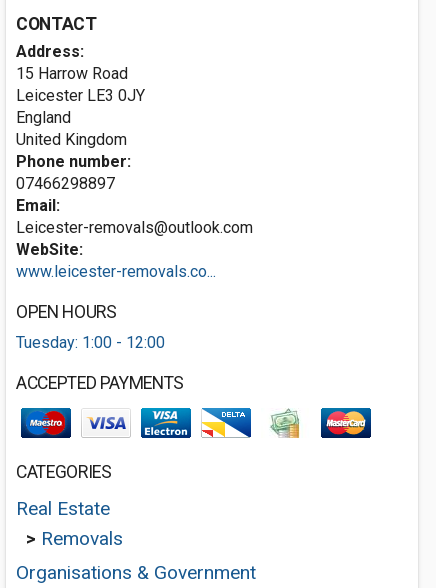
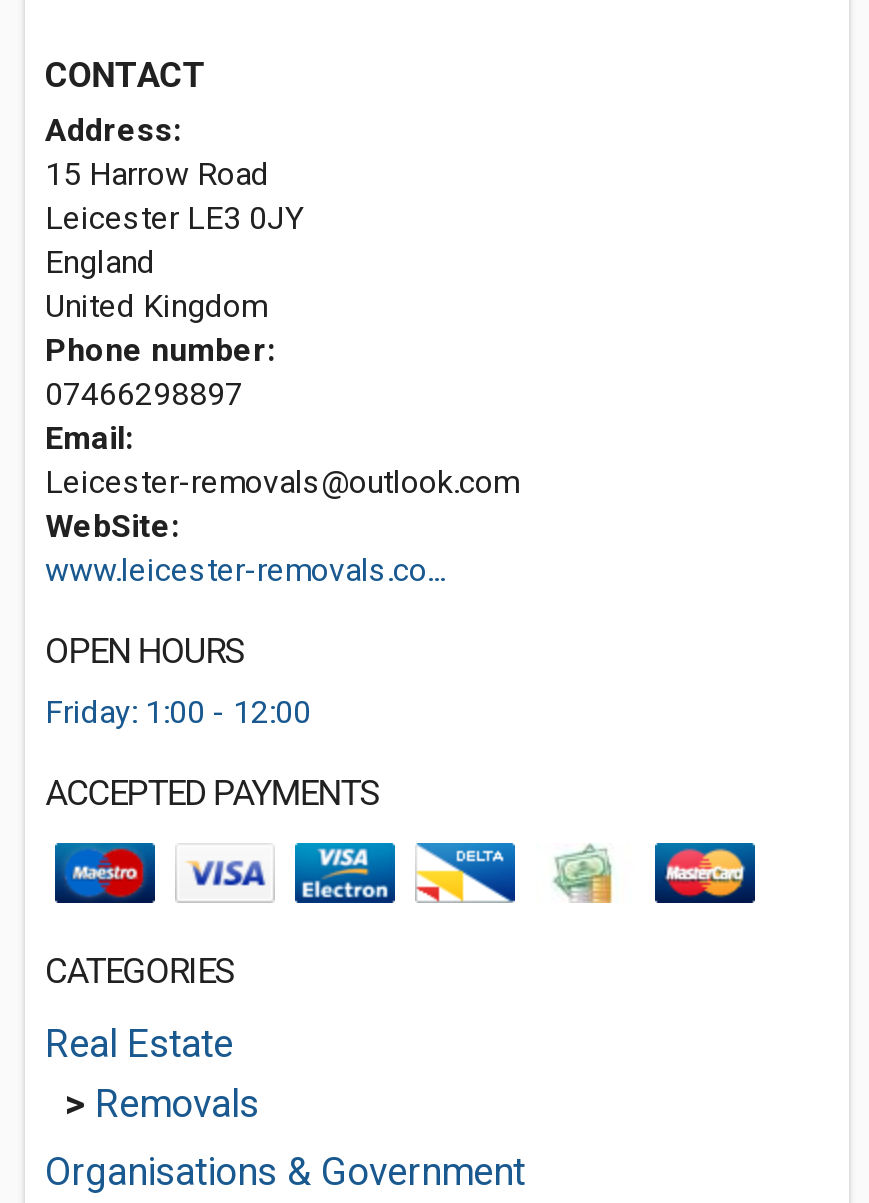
[16,333,165,352] Tuesday: 1:00 - 12:00 -> [45,693,311,731] Friday: 1:00 - 12:00

